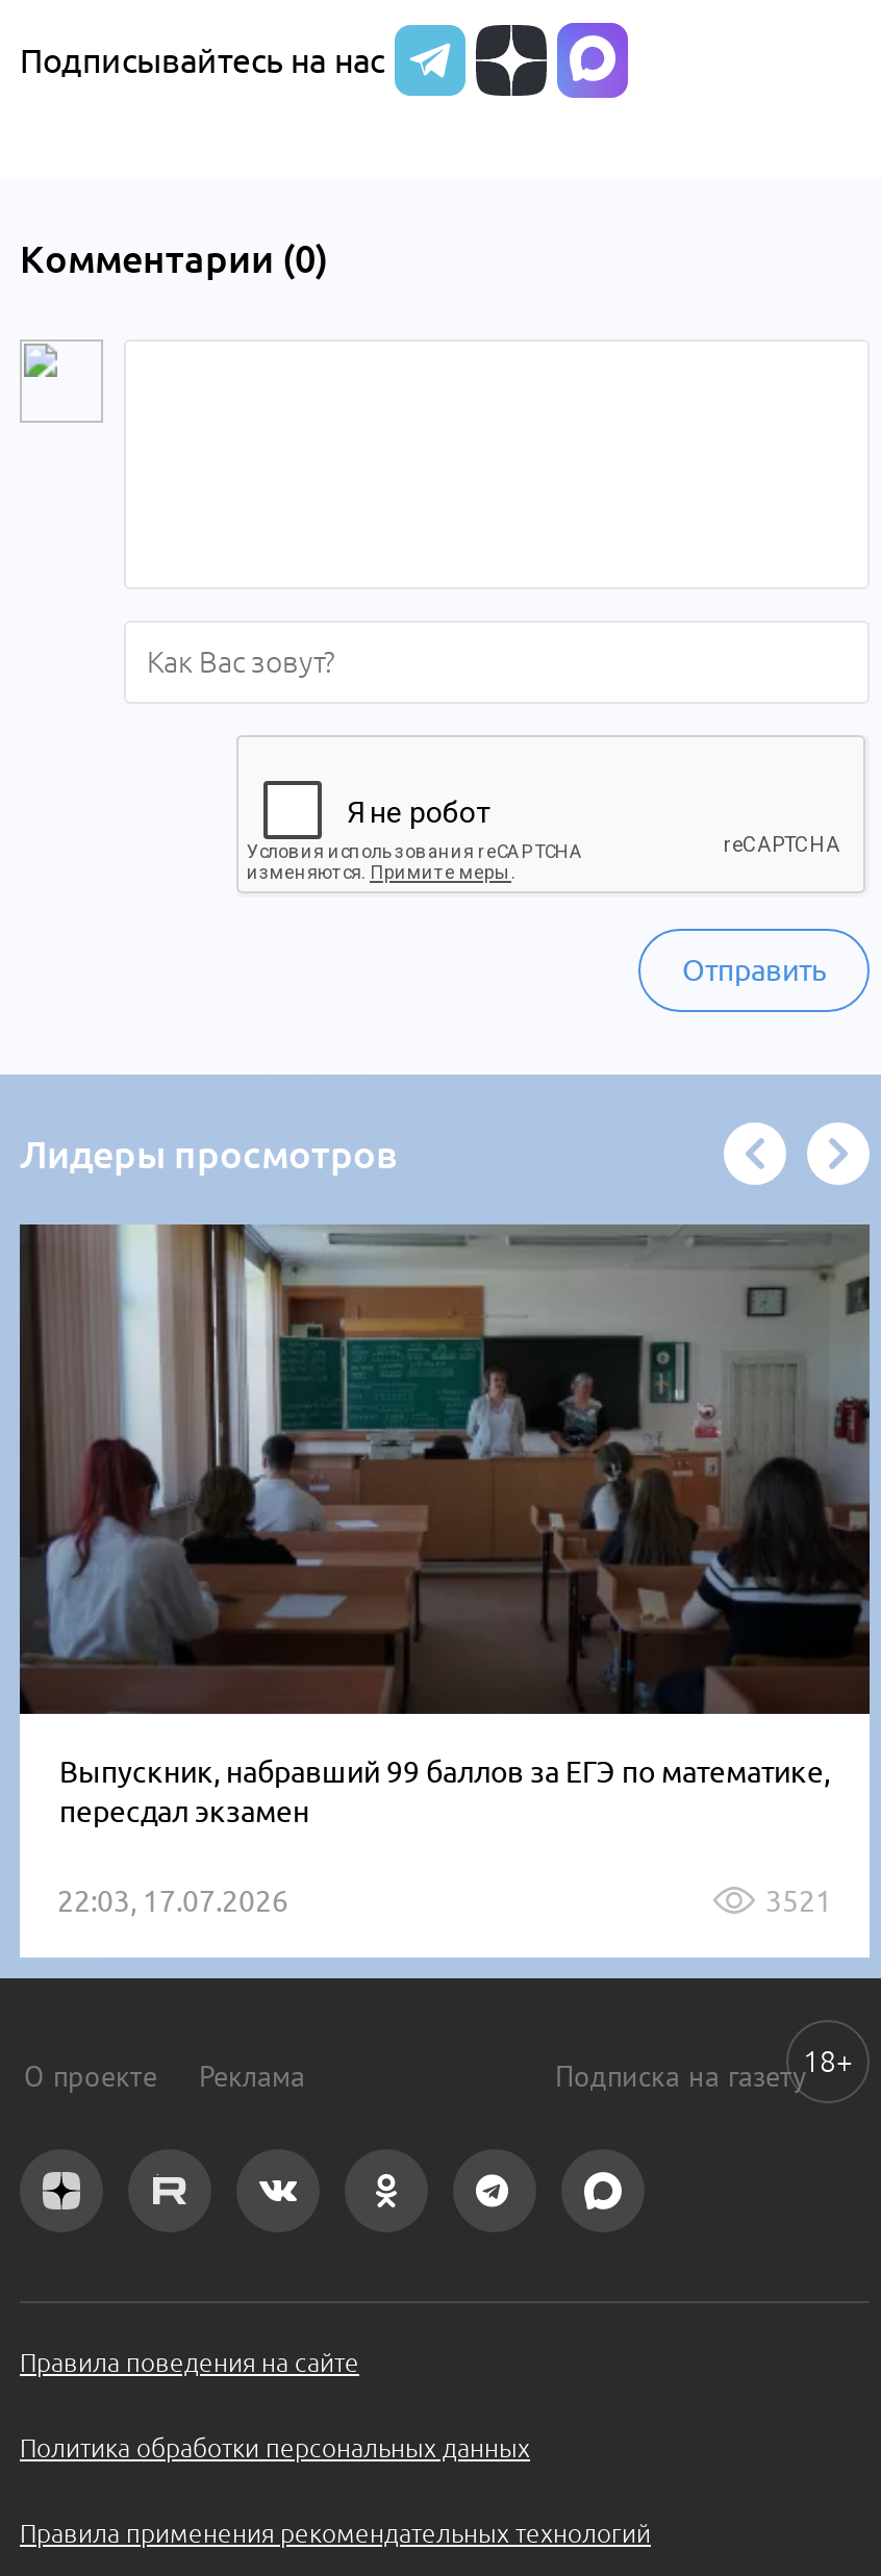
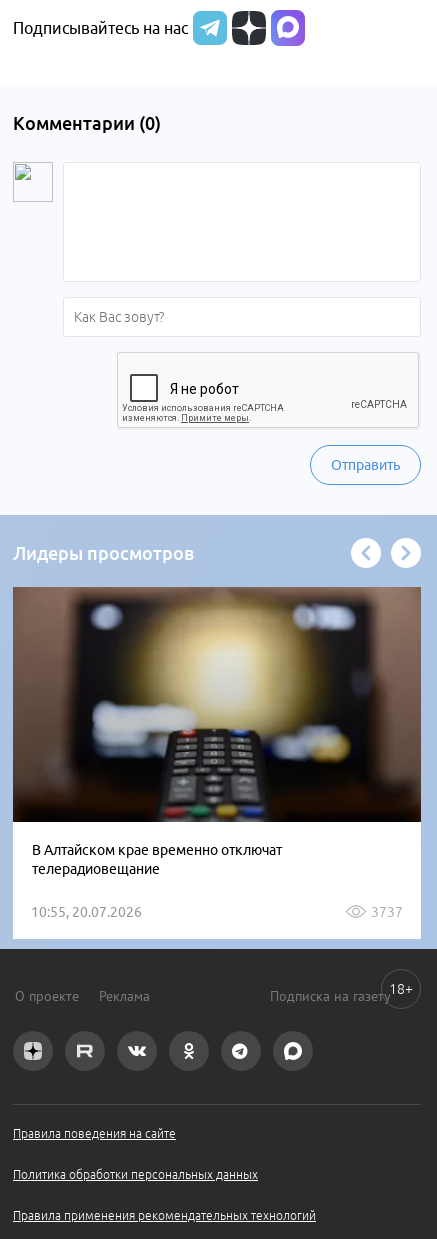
[20,1224,870,1828] [image] | Выпускник, набравший 99 баллов за ЕГЭ по математике, | пересдал экзамен -> [13,586,421,877] [image] | В Алтайском крае временно отключат | телерадиовещание
[57,1884,832,1917] 22:03, 17.07.2026 | 3521 -> [31,904,403,920] 10:55, 20.07.2026 | 3737

